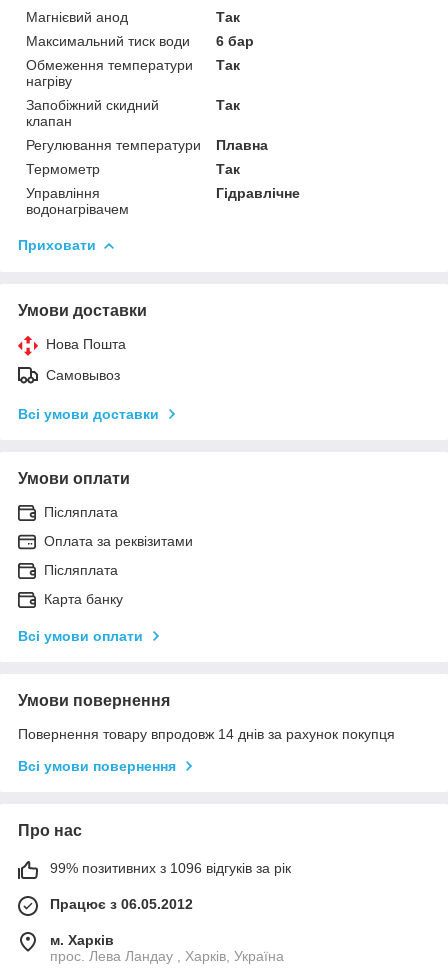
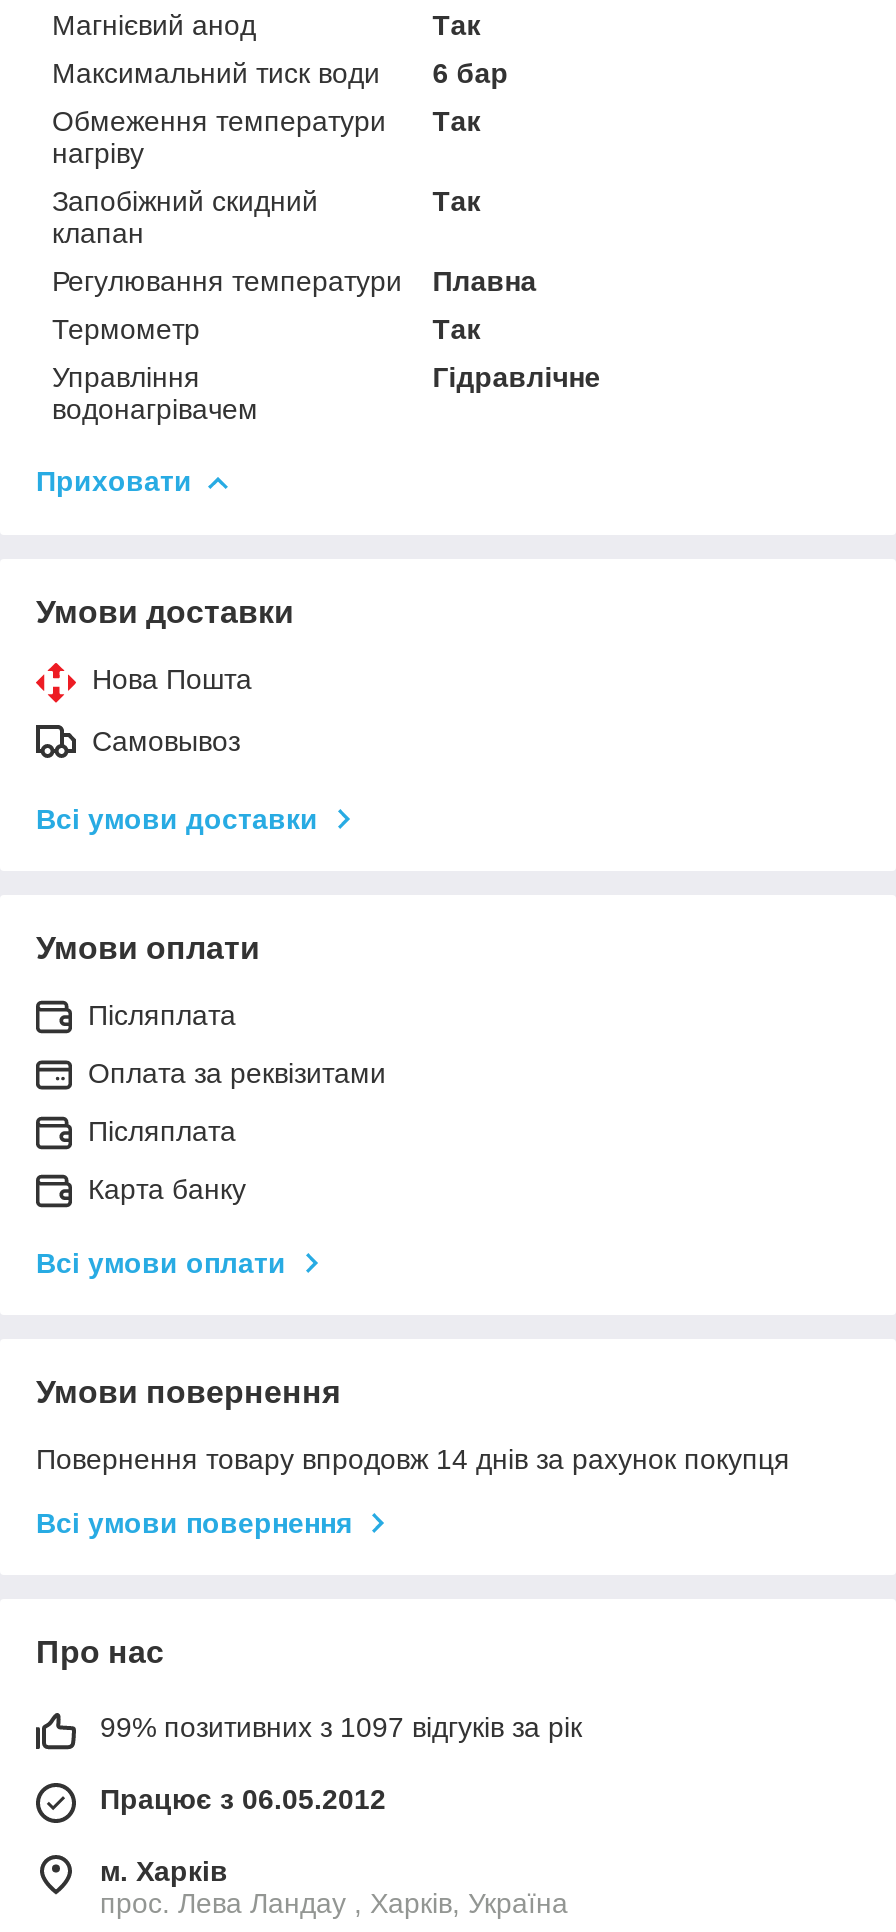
[50,860,291,876] 99% позитивних з 1096 відгуків за рік -> [100,1711,582,1743] 99% позитивних з 1097 відгуків за рік

